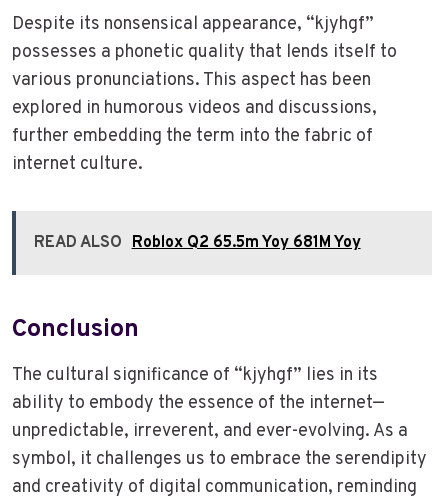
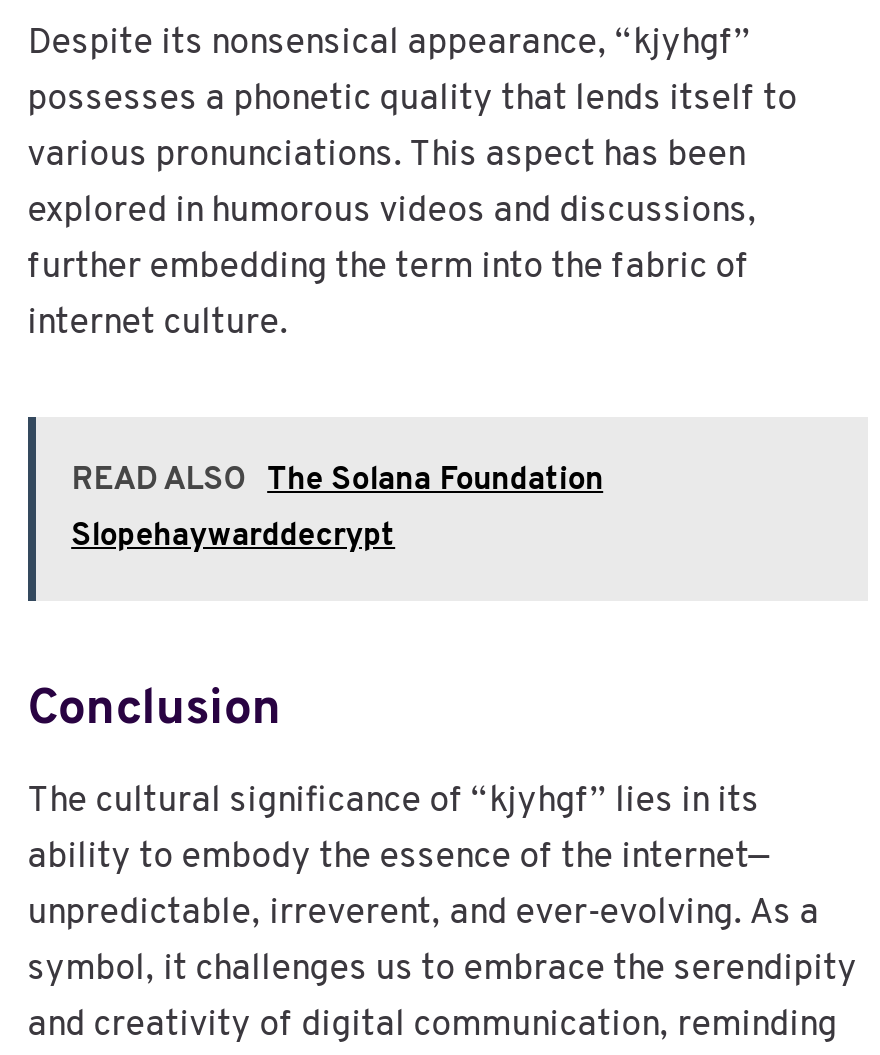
[34,233,361,253] READ ALSO Roblox Q2 65.5m Yoy 681M Yoy -> [71,460,603,556] READ ALSO The Solana Foundation | Slopehaywarddecrypt

